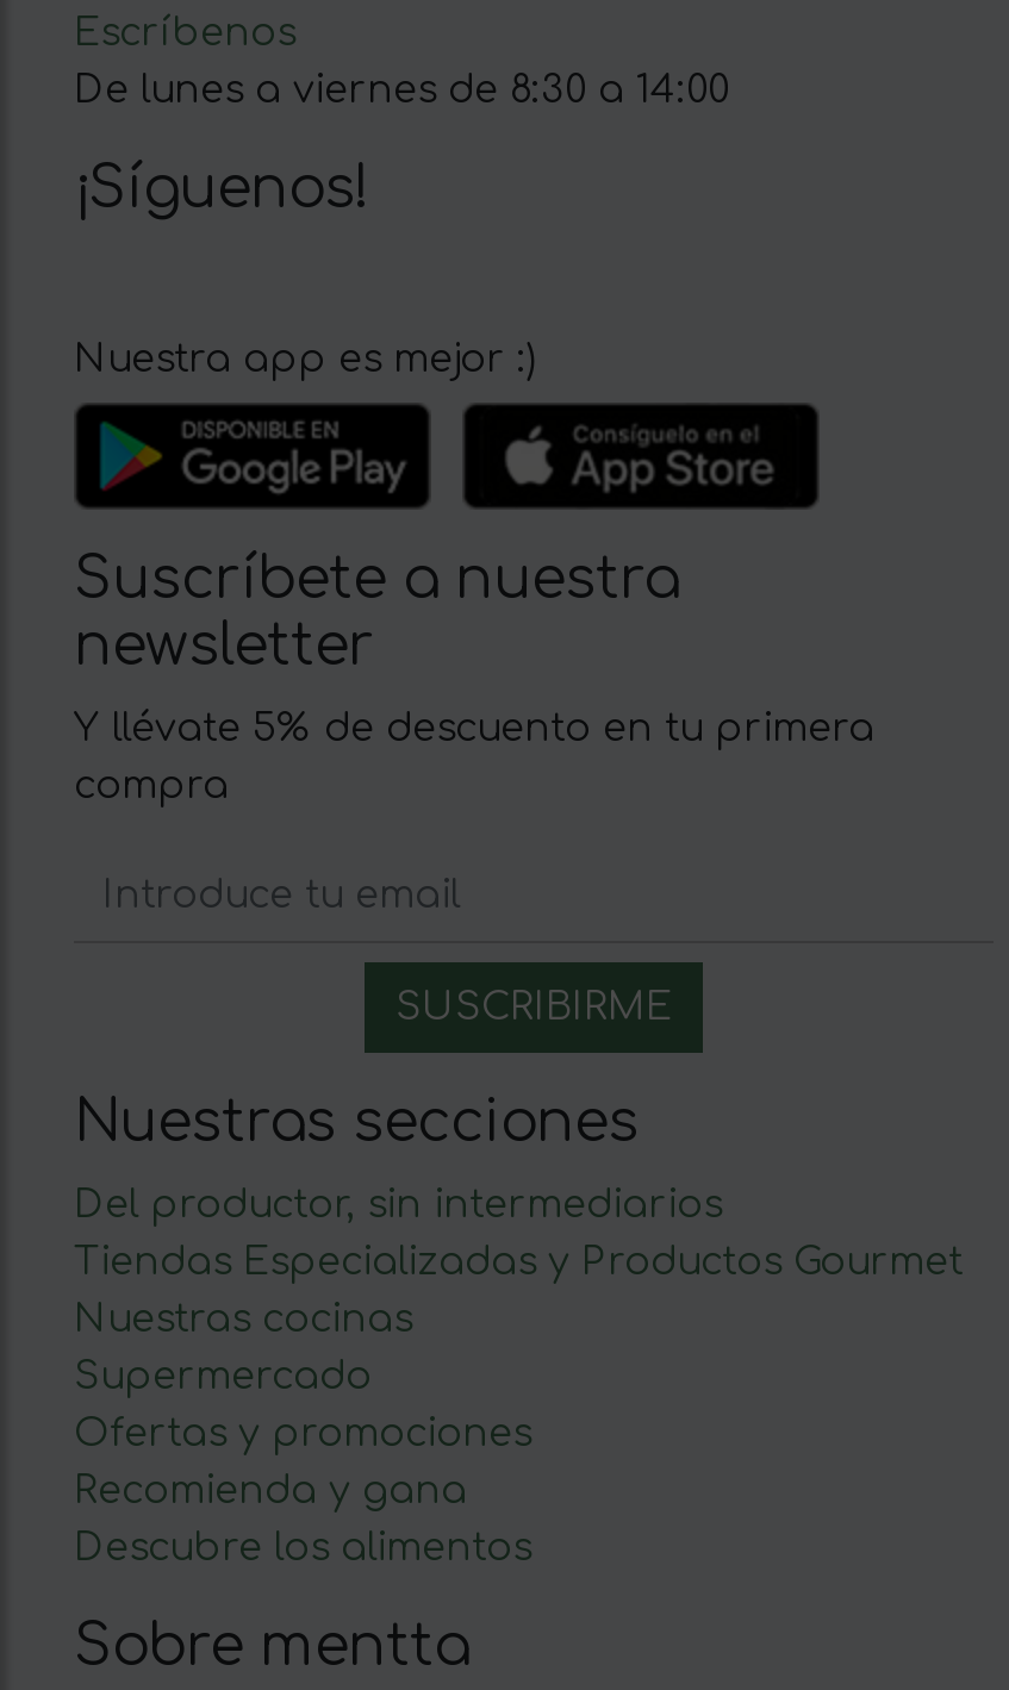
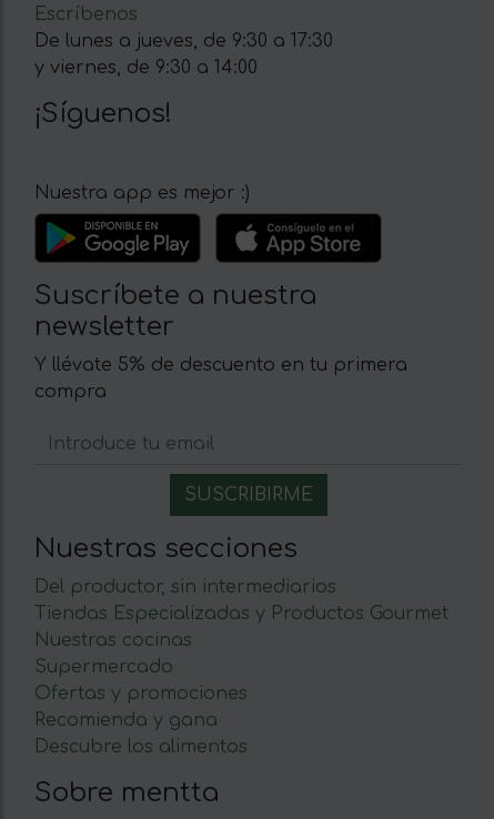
[74,68,729,111] De lunes a viernes de 8:30 a 14:00 -> [34,32,333,78] De lunes a jueves, de 9:30 a 17:30 | y viernes, de 9:30 a 14:00

